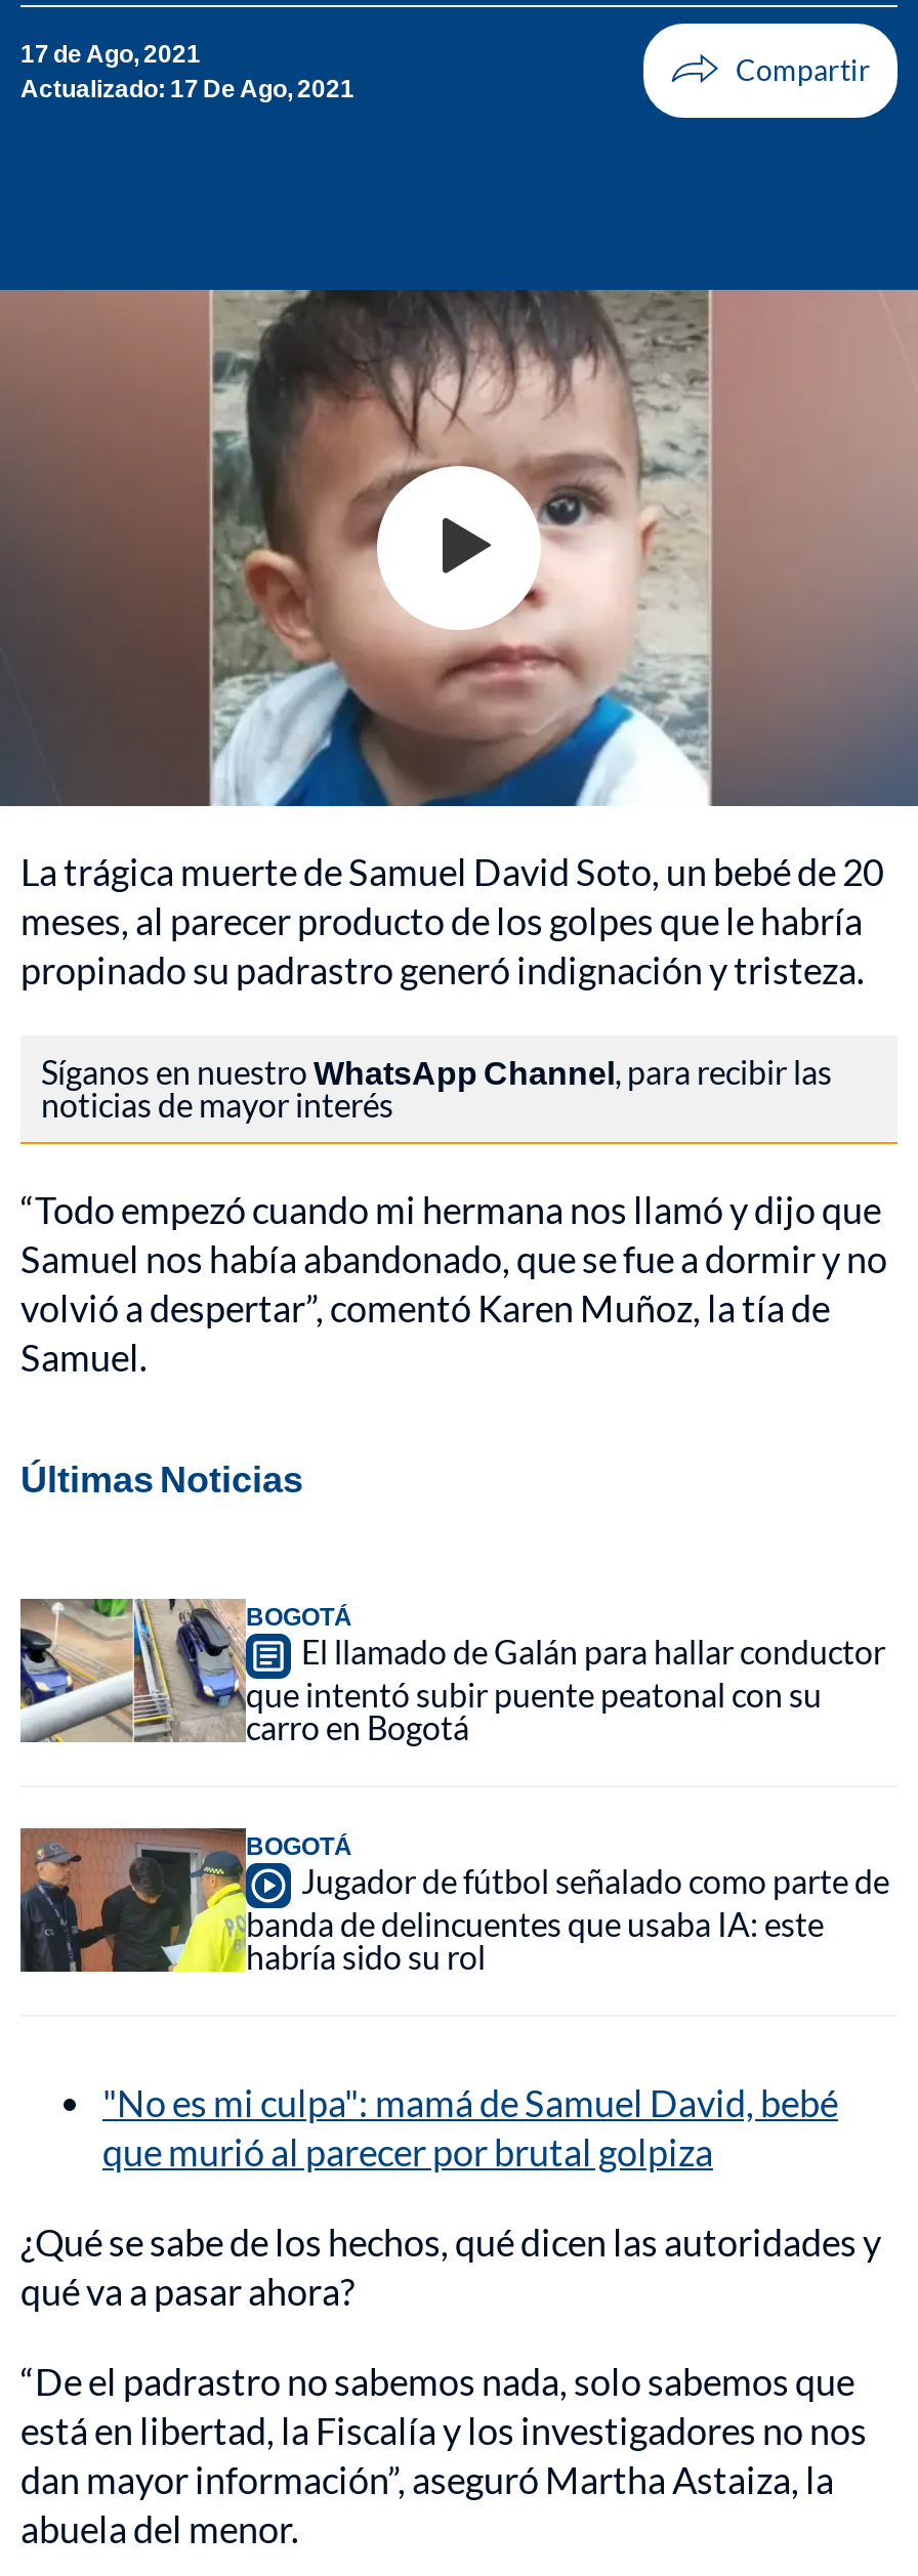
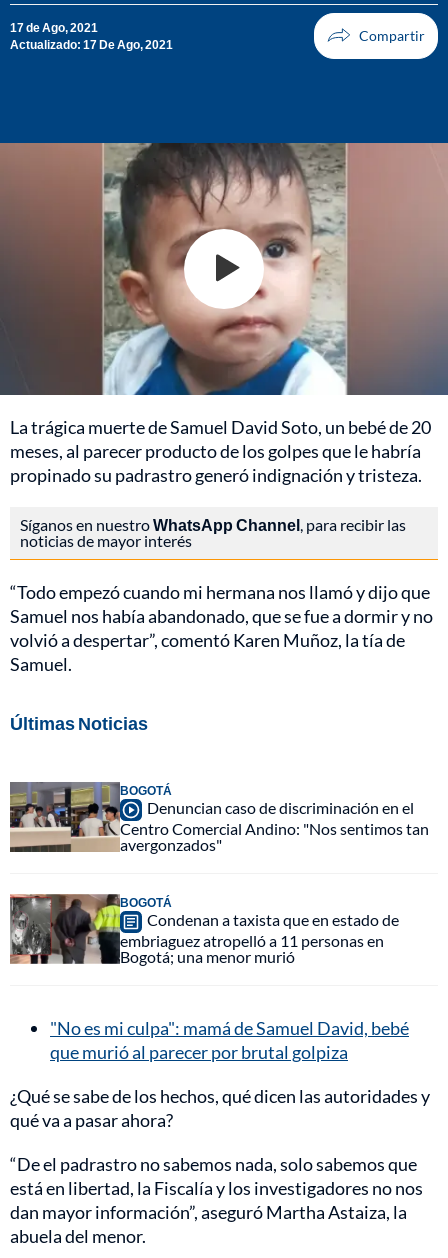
[18,1599,885,1746] [image] | El llamado de Galán para hallar conductor | que intentó subir puente peatonal con su | carro en Bogotá -> [9,782,429,854] [image] | Denuncian caso de discriminación en el | Centro Comercial Andino: "Nos sentimos tan | avergonzados"
[20,1828,889,1975] [image] | Jugador de fútbol señalado como parte de | banda de delincuentes que usaba IA: este | habría sido su rol -> [9,894,399,966] [image] | Condenan a taxista que en estado de | embriaguez atropelló a 11 personas en | Bogotá; una menor murió

